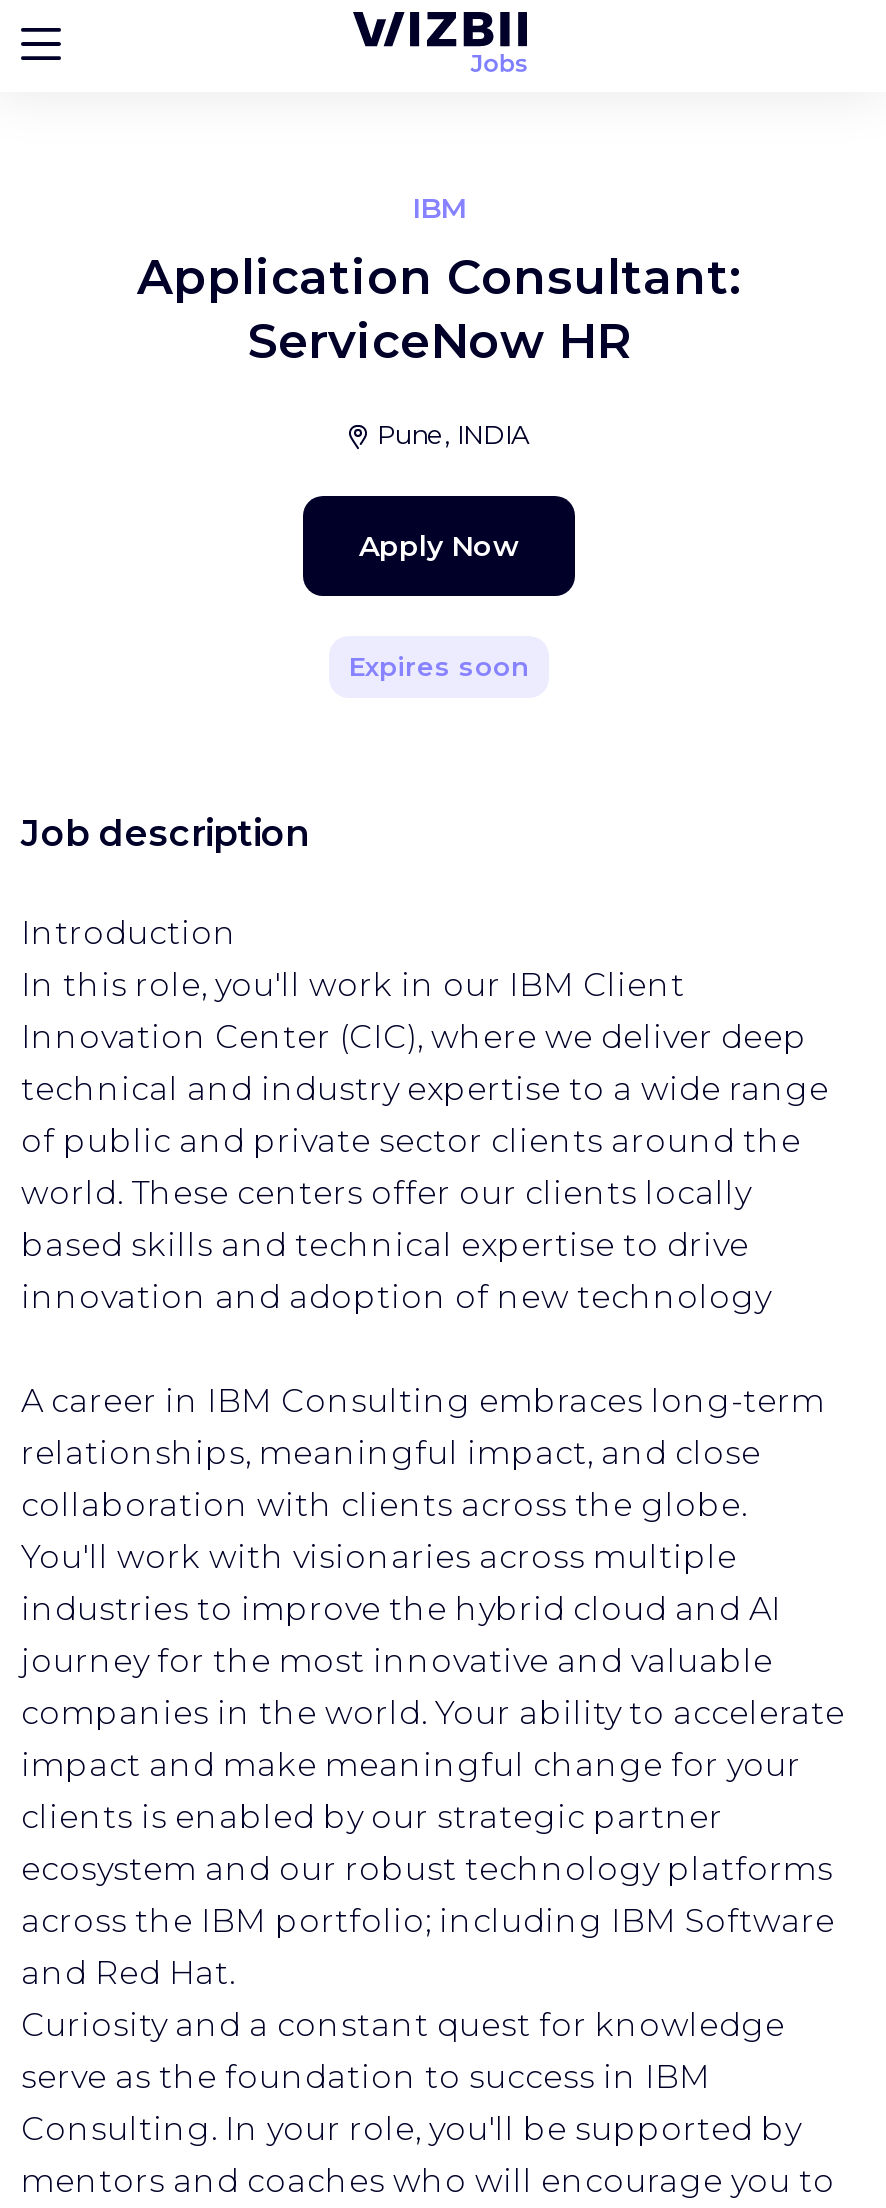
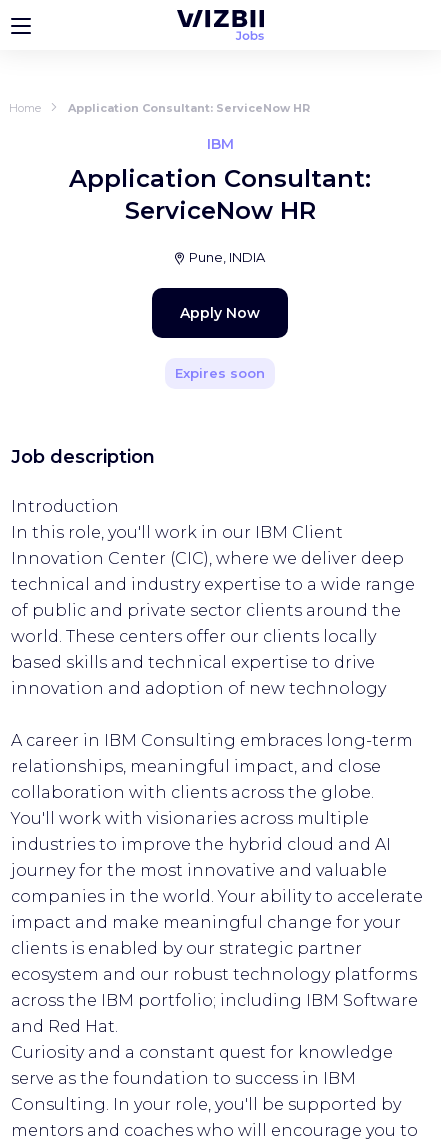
none -> [9,101,310,115] Home | Application Consultant: ServiceNow HR

